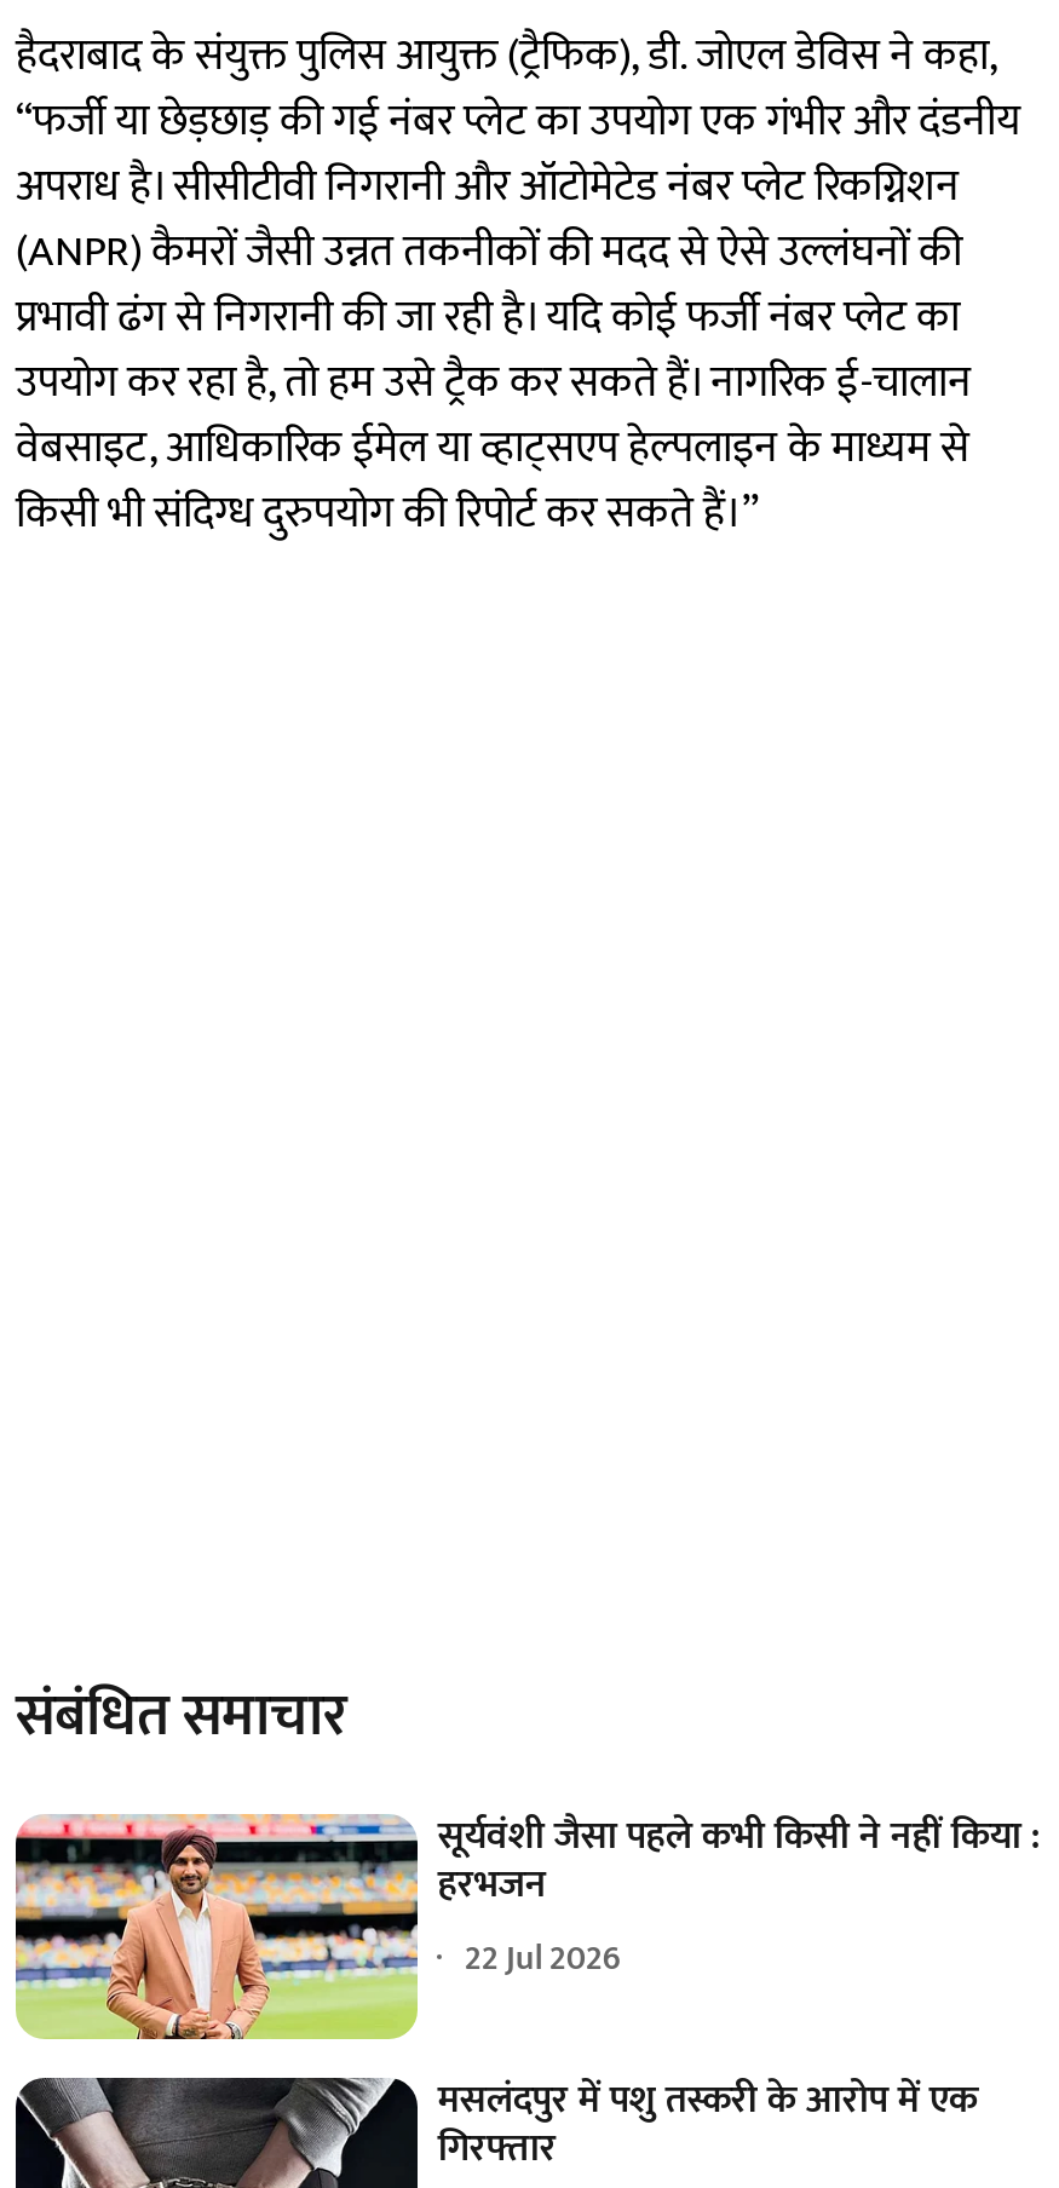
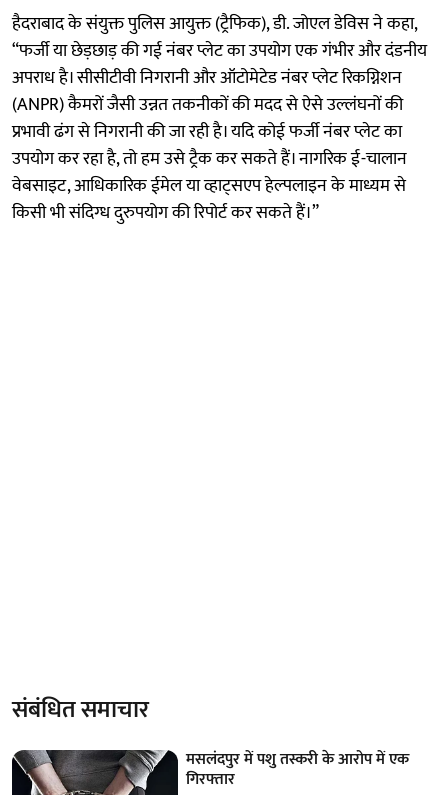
[13,1803,1041,2042] [image] | सूर्यवंशी जैसा पहले कभी किसी ने नहीं किया : | हरभजन | 22 Jul 2026 -> none

